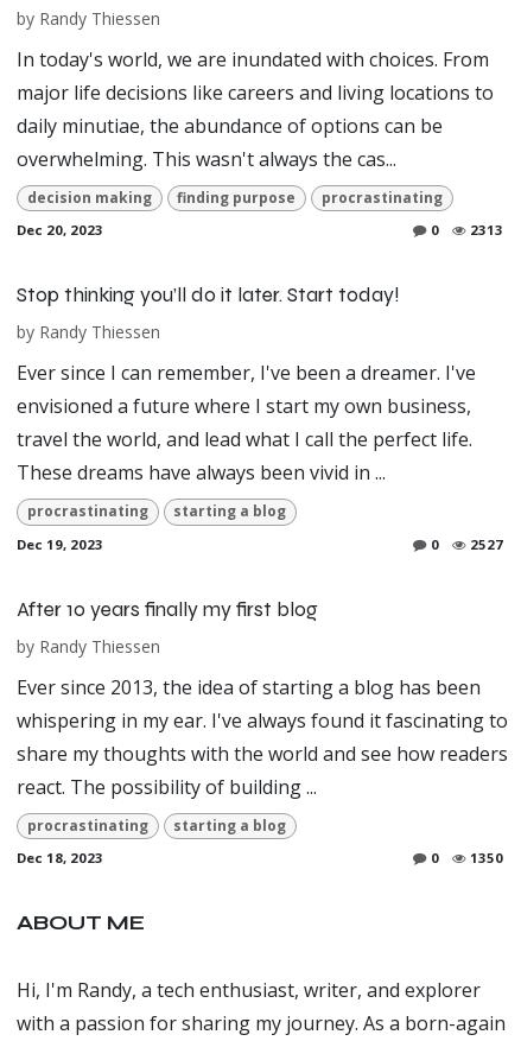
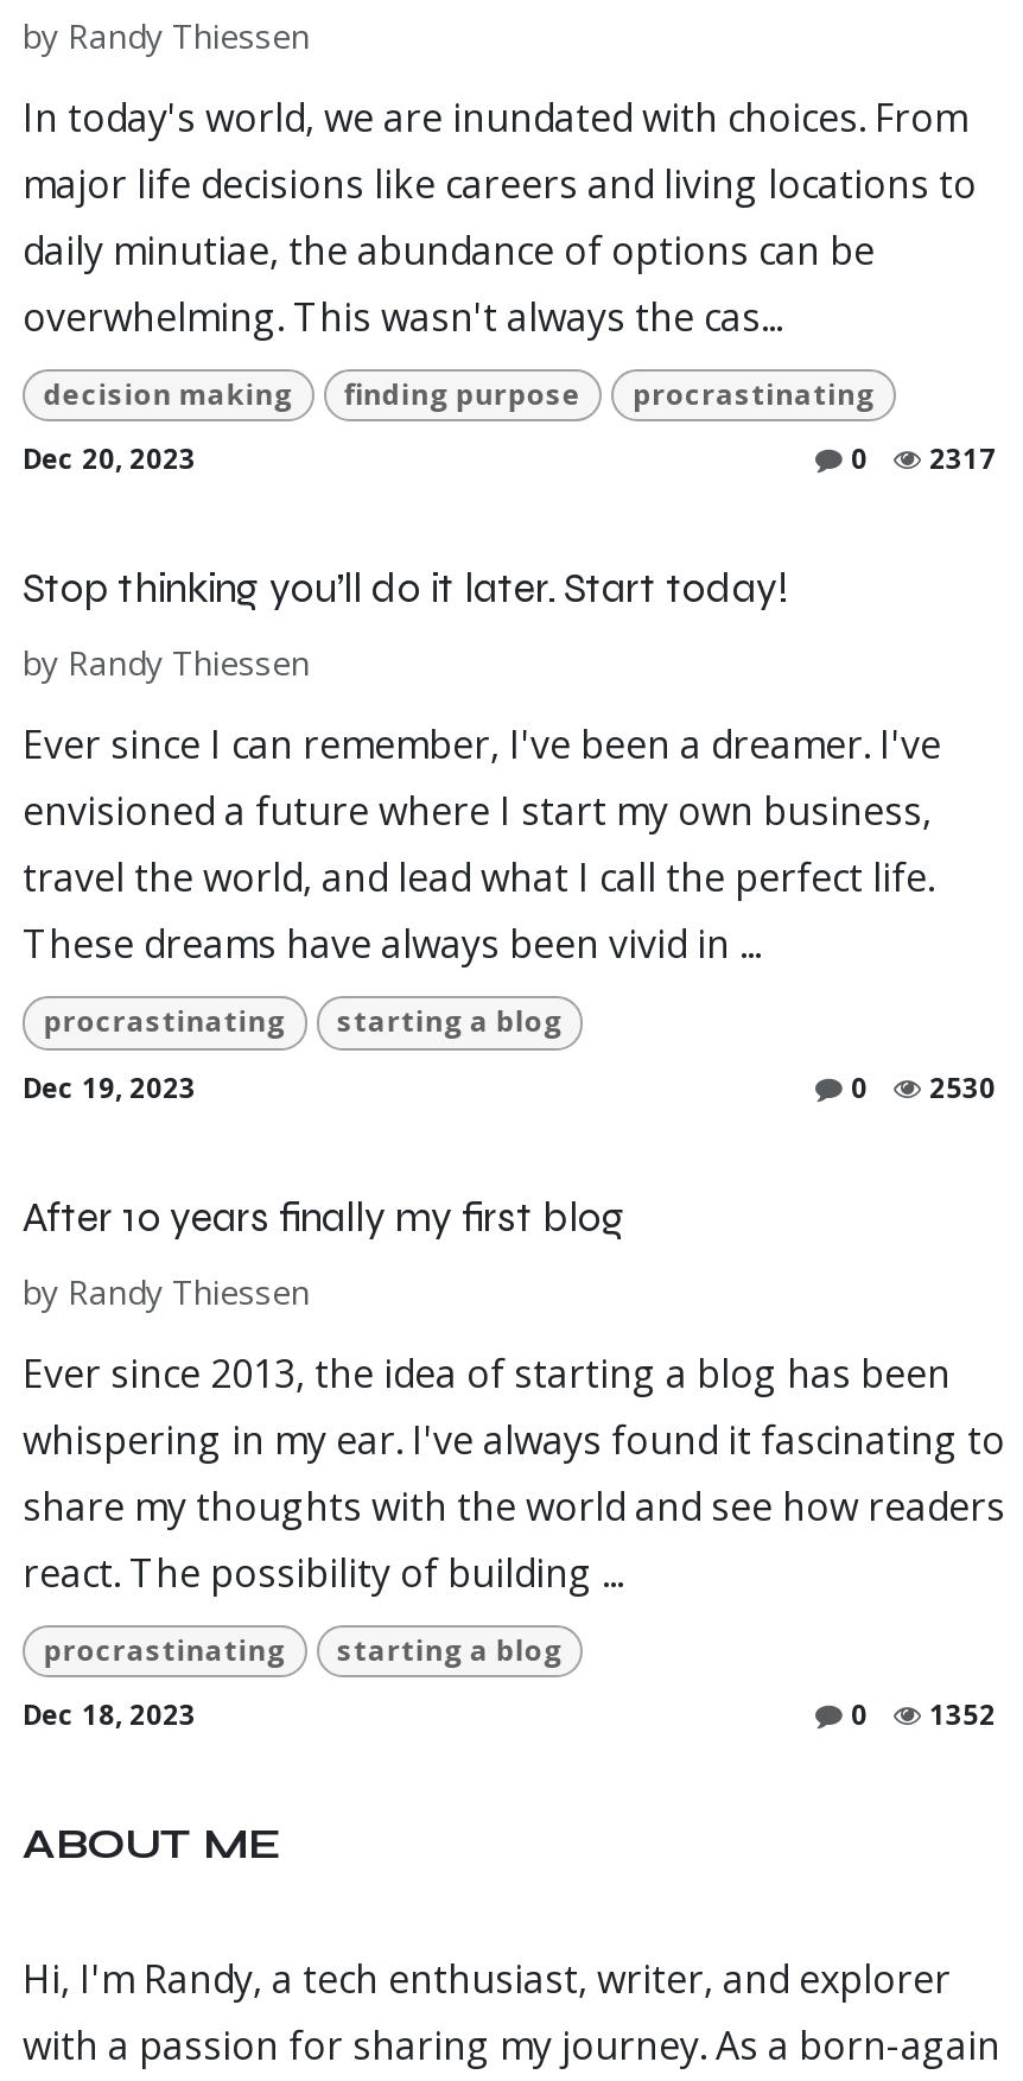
[431,221,503,239] 0 2313 -> [851,441,996,477] 0 2317
[431,535,503,553] 0 2527 -> [851,1069,996,1104] 0 2530
[431,849,503,867] 0 1350 -> [851,1696,996,1732] 0 1352

